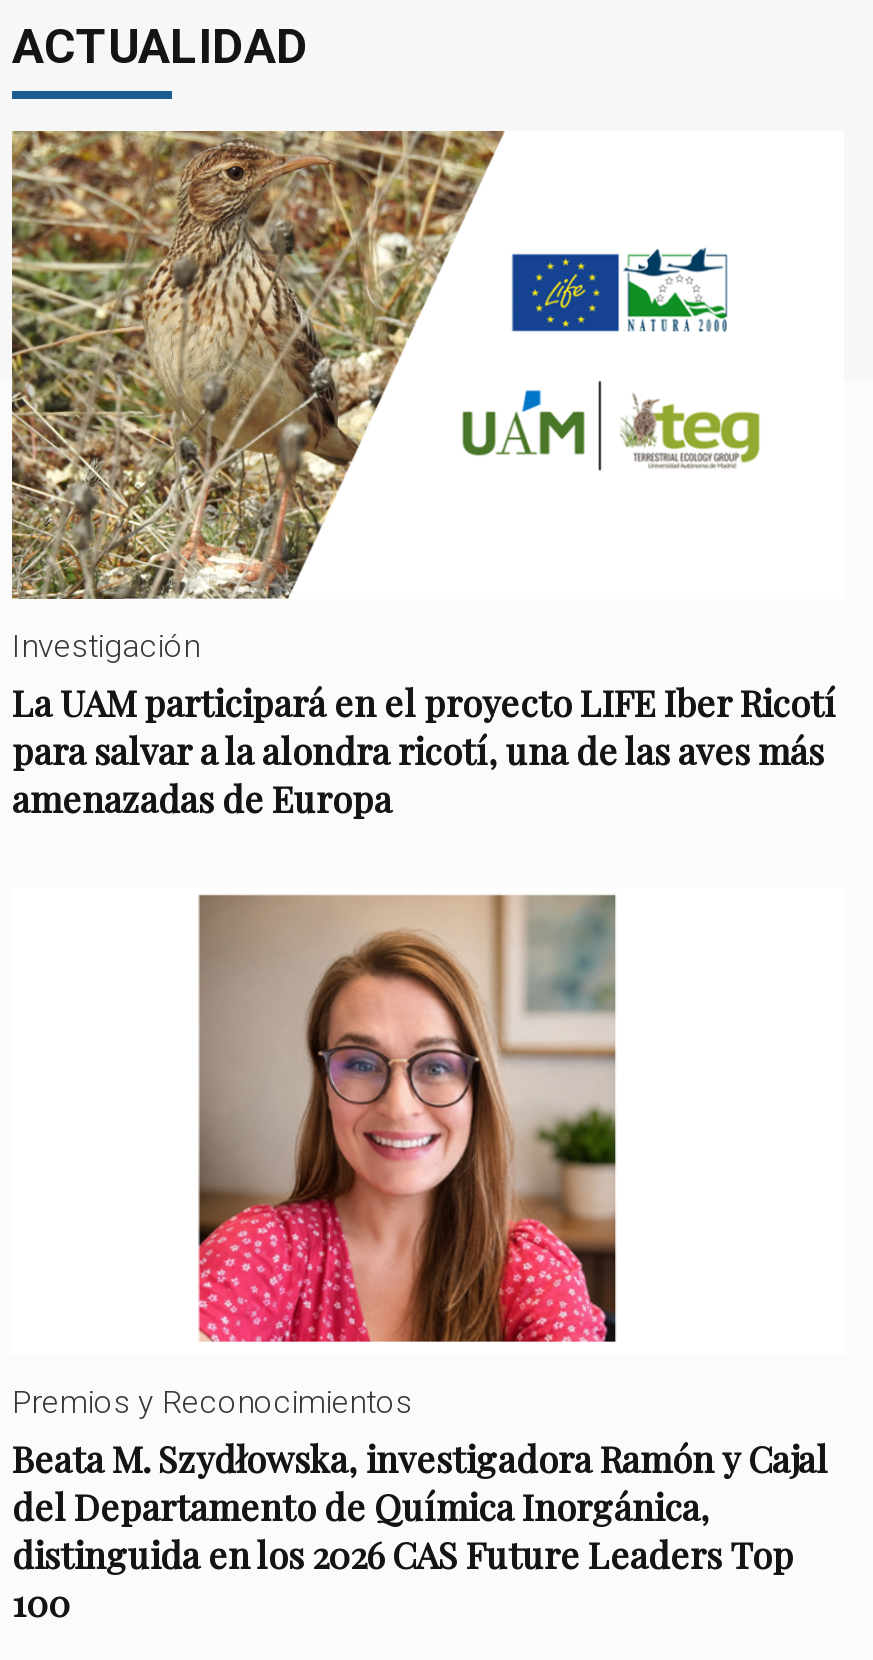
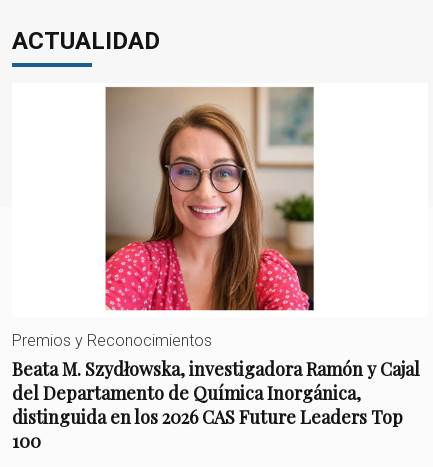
[10,129,836,823] [image] | Investigación | La UAM participará en el proyecto LIFE Iber Ricotí | para salvar a la alondra ricotí, una de las aves más | amenazadas de Europa -> none

